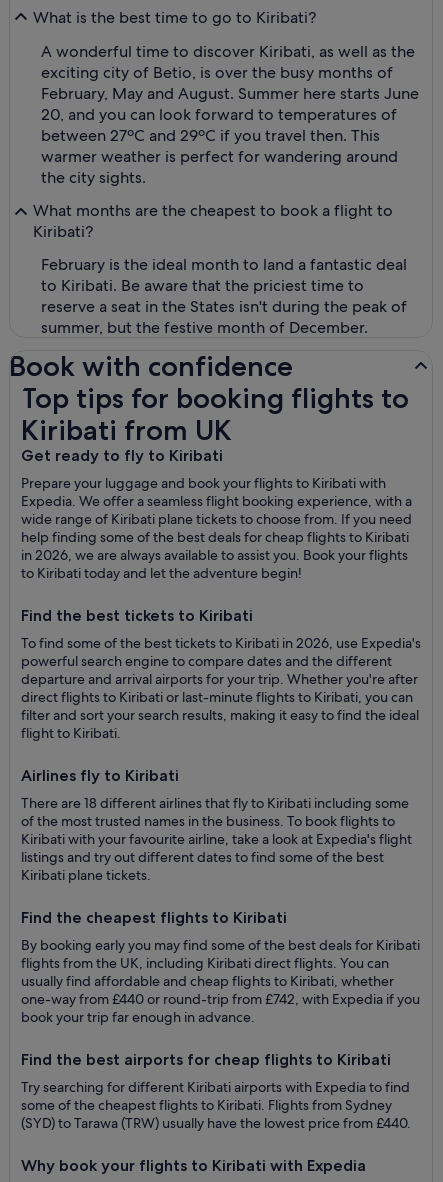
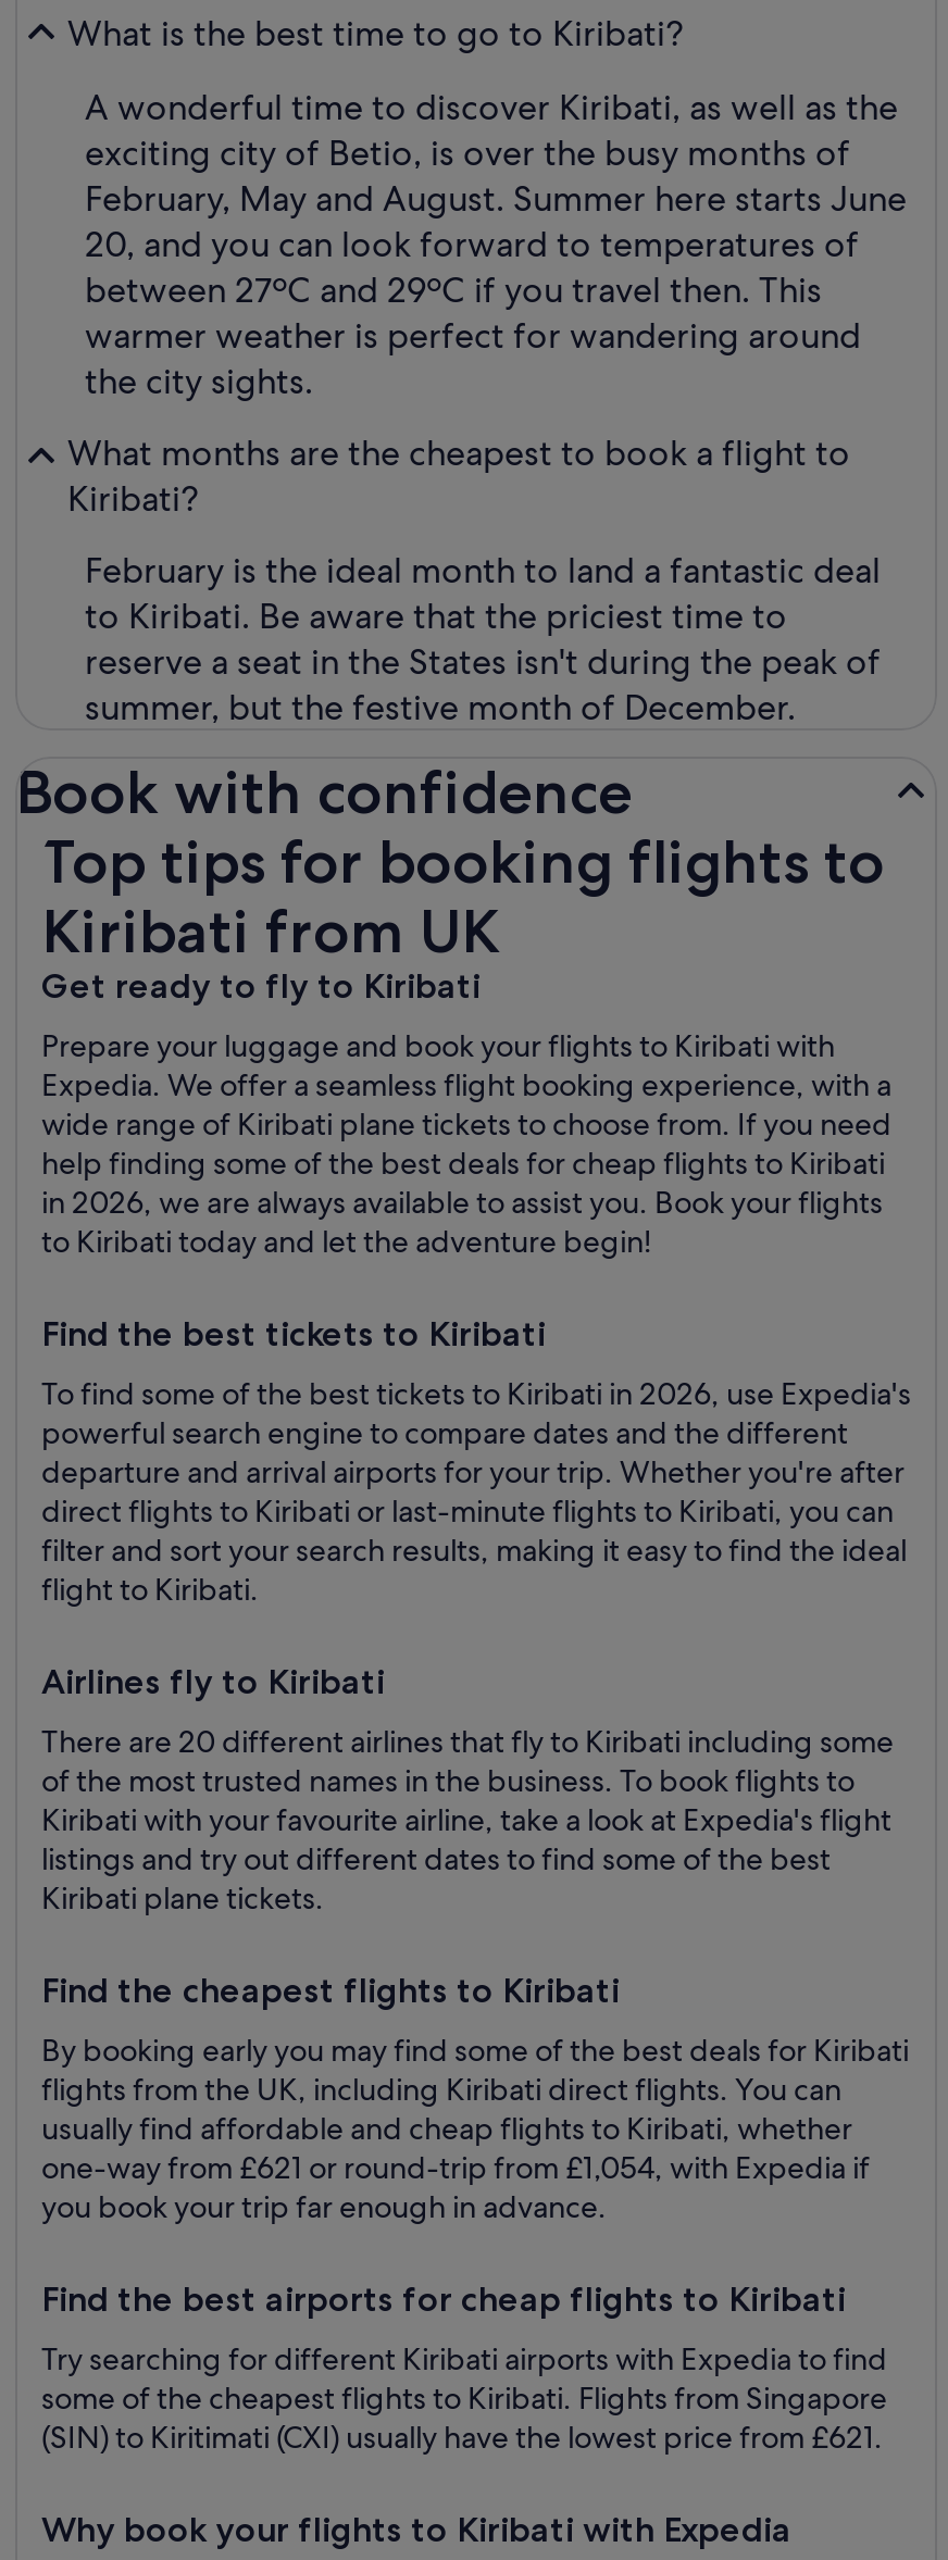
[21,794,409,812] There are 18 different airlines that fly to Kiribati including some -> [41,1722,894,1761] There are 20 different airlines that fly to Kiribati including some
[21,990,420,1026] one-way from £440 or round-trip from £742, with Expedia if you | book your trip far enough in advance. -> [41,2148,870,2226] one-way from £621 or round-trip from £1,054, with Expedia if | you book your trip far enough in advance.
[21,1096,392,1114] some of the cheapest flights to Kiribati. Flights from Sydney -> [41,2378,887,2418] some of the cheapest flights to Kiribati. Flights from Singapore
[21,1114,411,1132] (SYD) to Tarawa (TRW) usually have the lowest price from £440. -> [41,2418,883,2457] (SIN) to Kiritimati (CXI) usually have the lowest price from £621.

